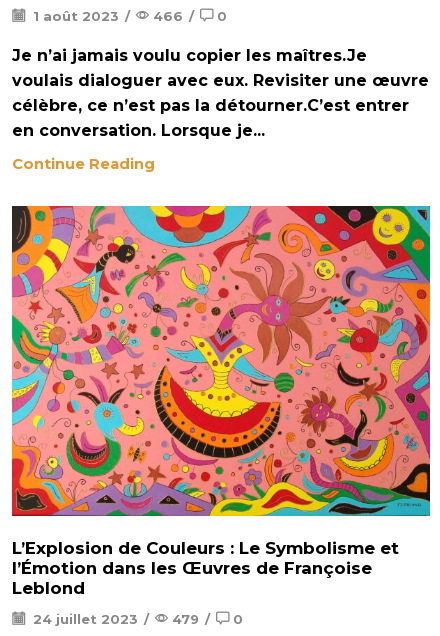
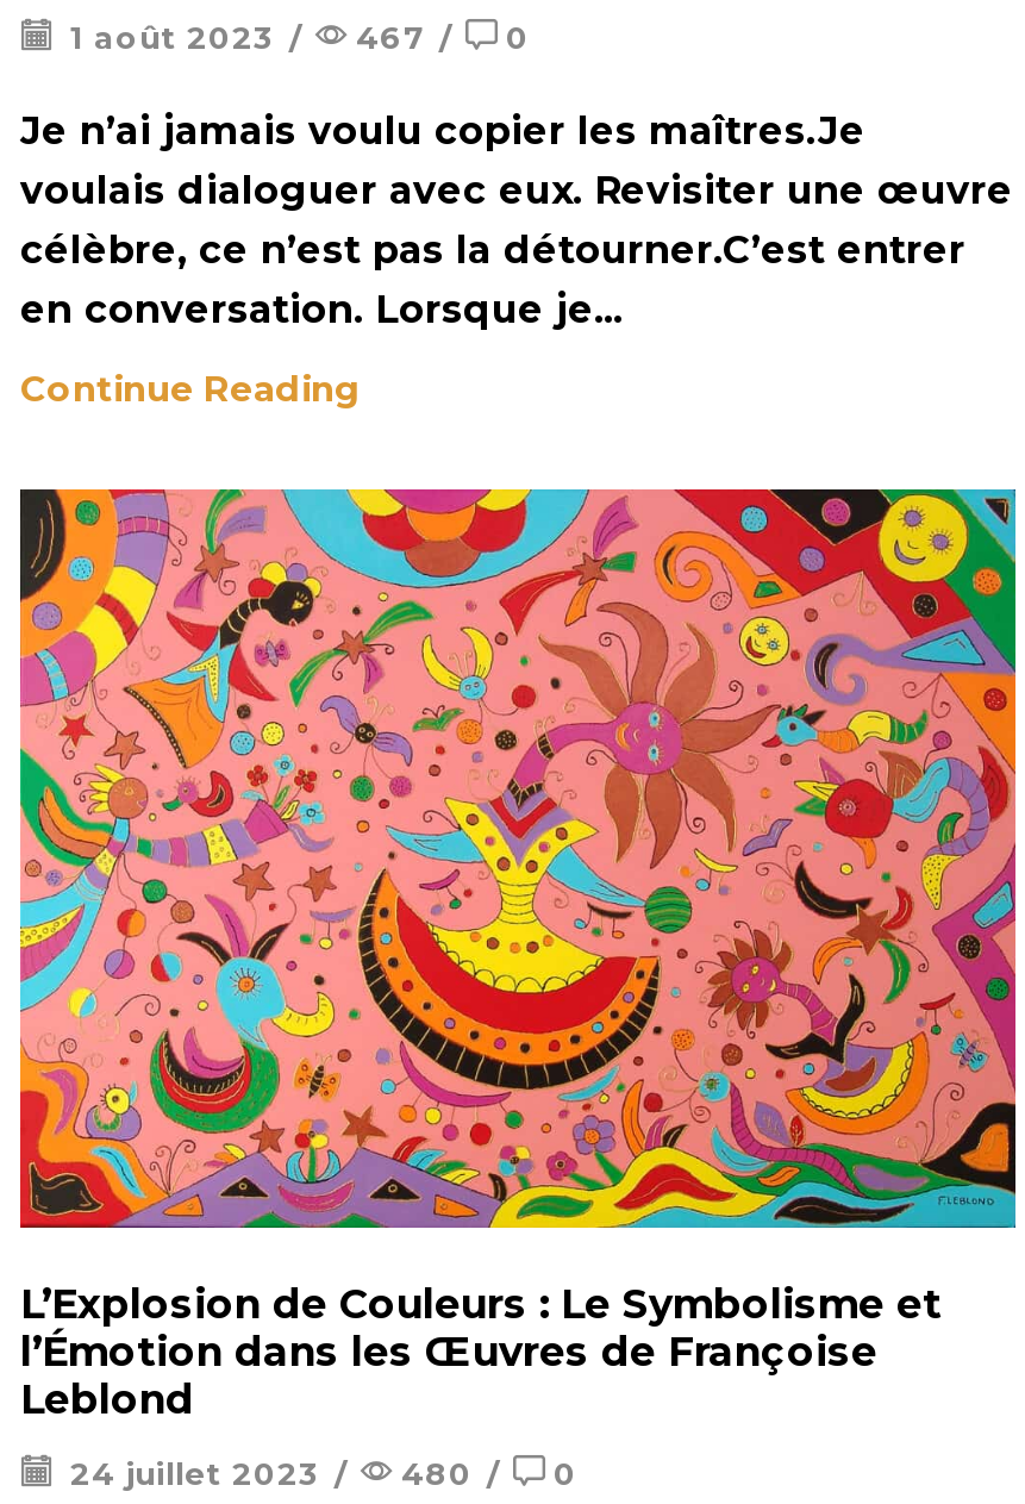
[29,7,227,23] 1 août 2023 / 466 / 0 -> [61,17,530,55] 1 août 2023 / 467 / 0
[29,611,243,627] 24 juillet 2023 / 479 / 0 -> [61,1454,577,1493] 24 juillet 2023 / 480 / 0

